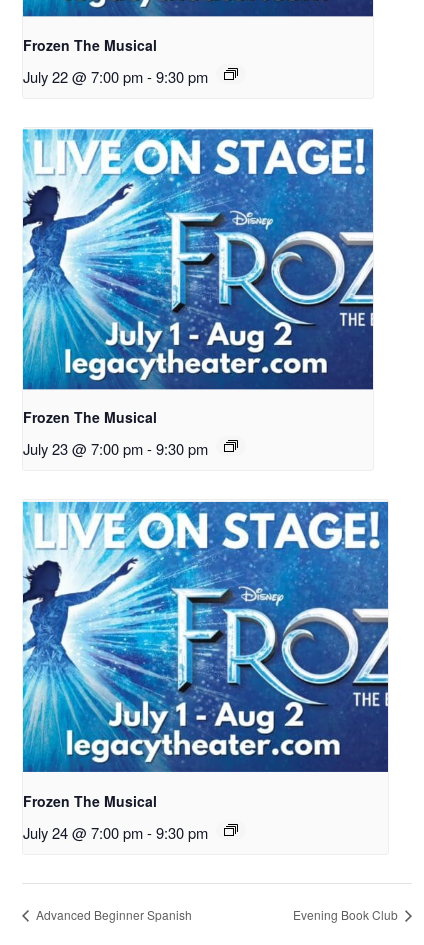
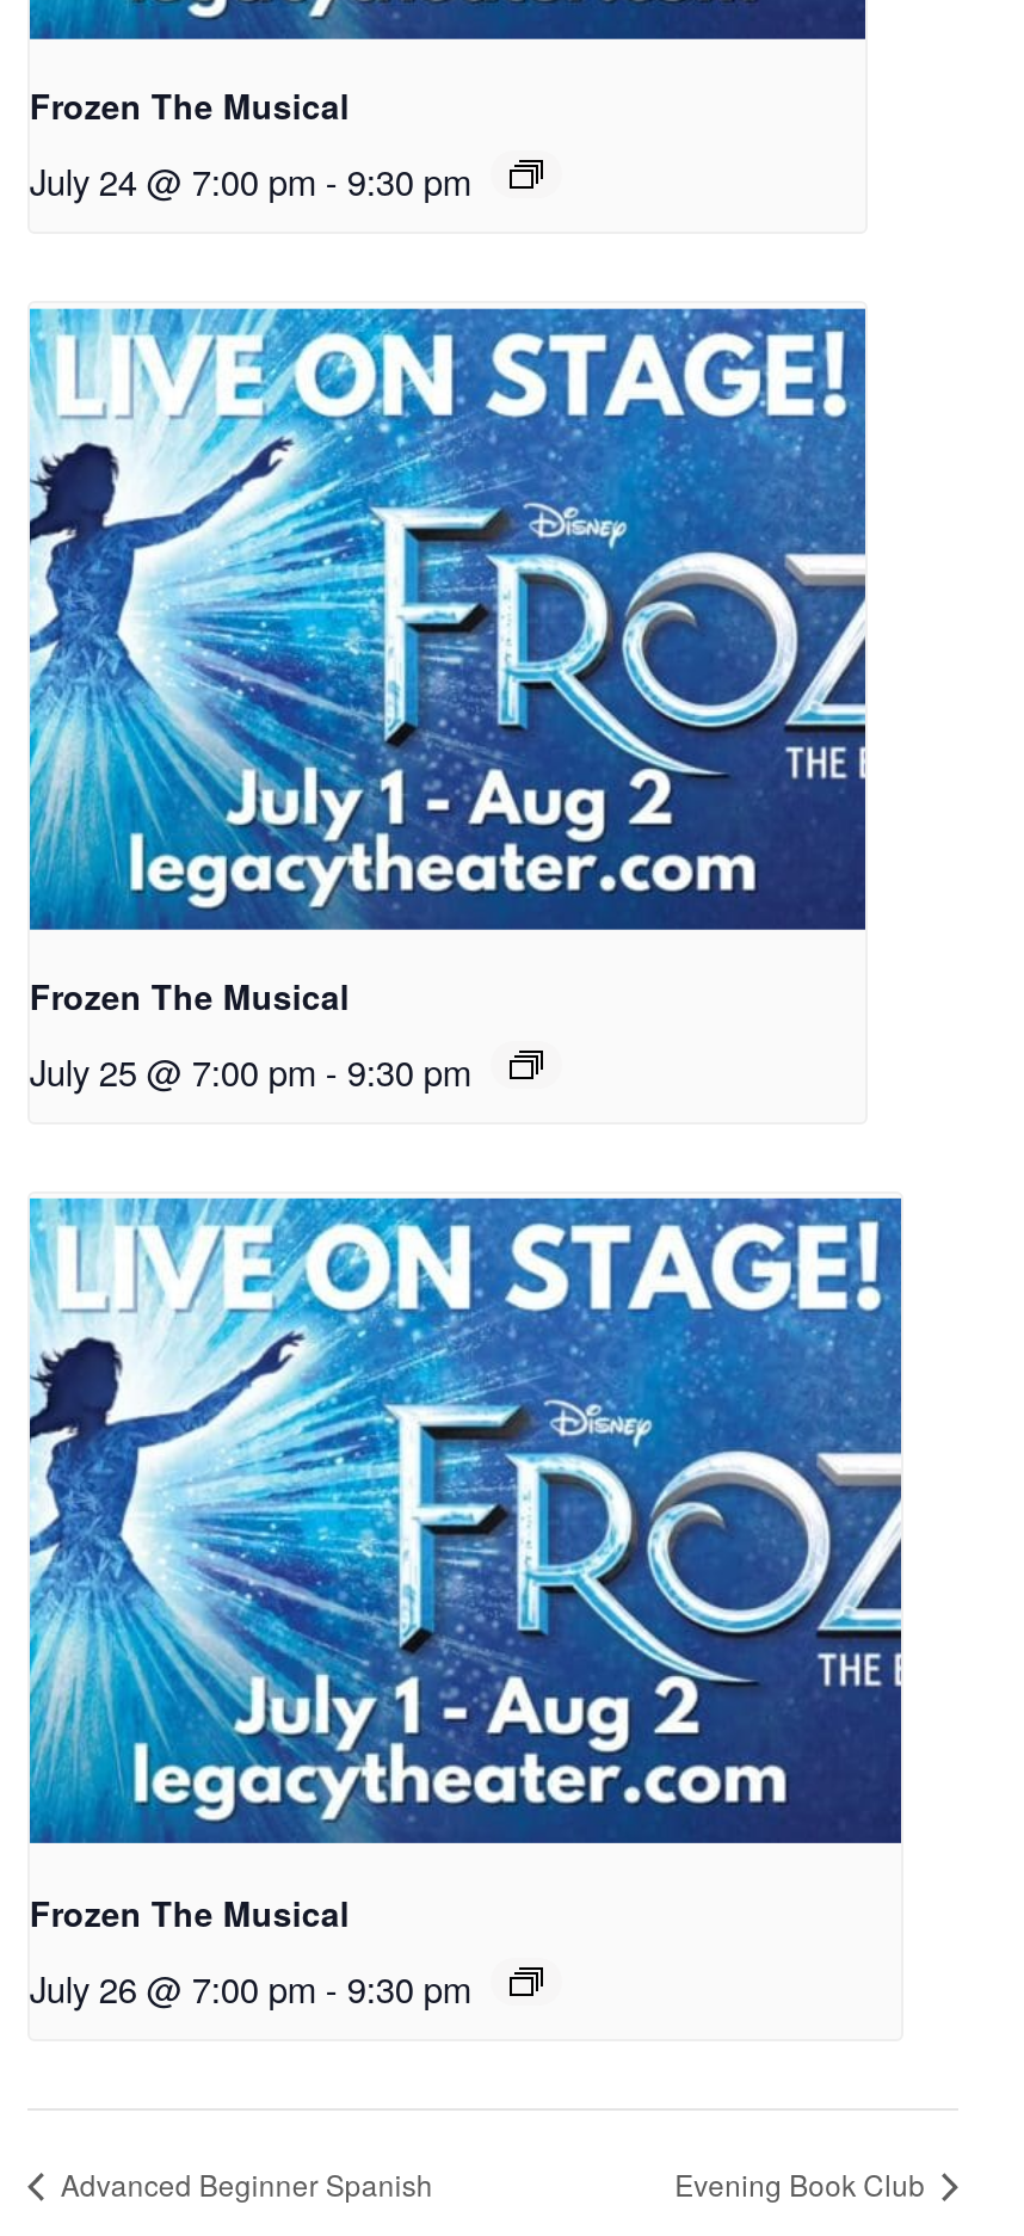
[23,66,208,87] July 22 @ 7:00 pm - 9:30 pm -> [30,157,471,207] July 24 @ 7:00 pm - 9:30 pm
[23,438,208,459] July 23 @ 7:00 pm - 9:30 pm -> [30,1047,471,1097] July 25 @ 7:00 pm - 9:30 pm
[23,822,208,843] July 24 @ 7:00 pm - 9:30 pm -> [30,1963,471,2013] July 26 @ 7:00 pm - 9:30 pm

